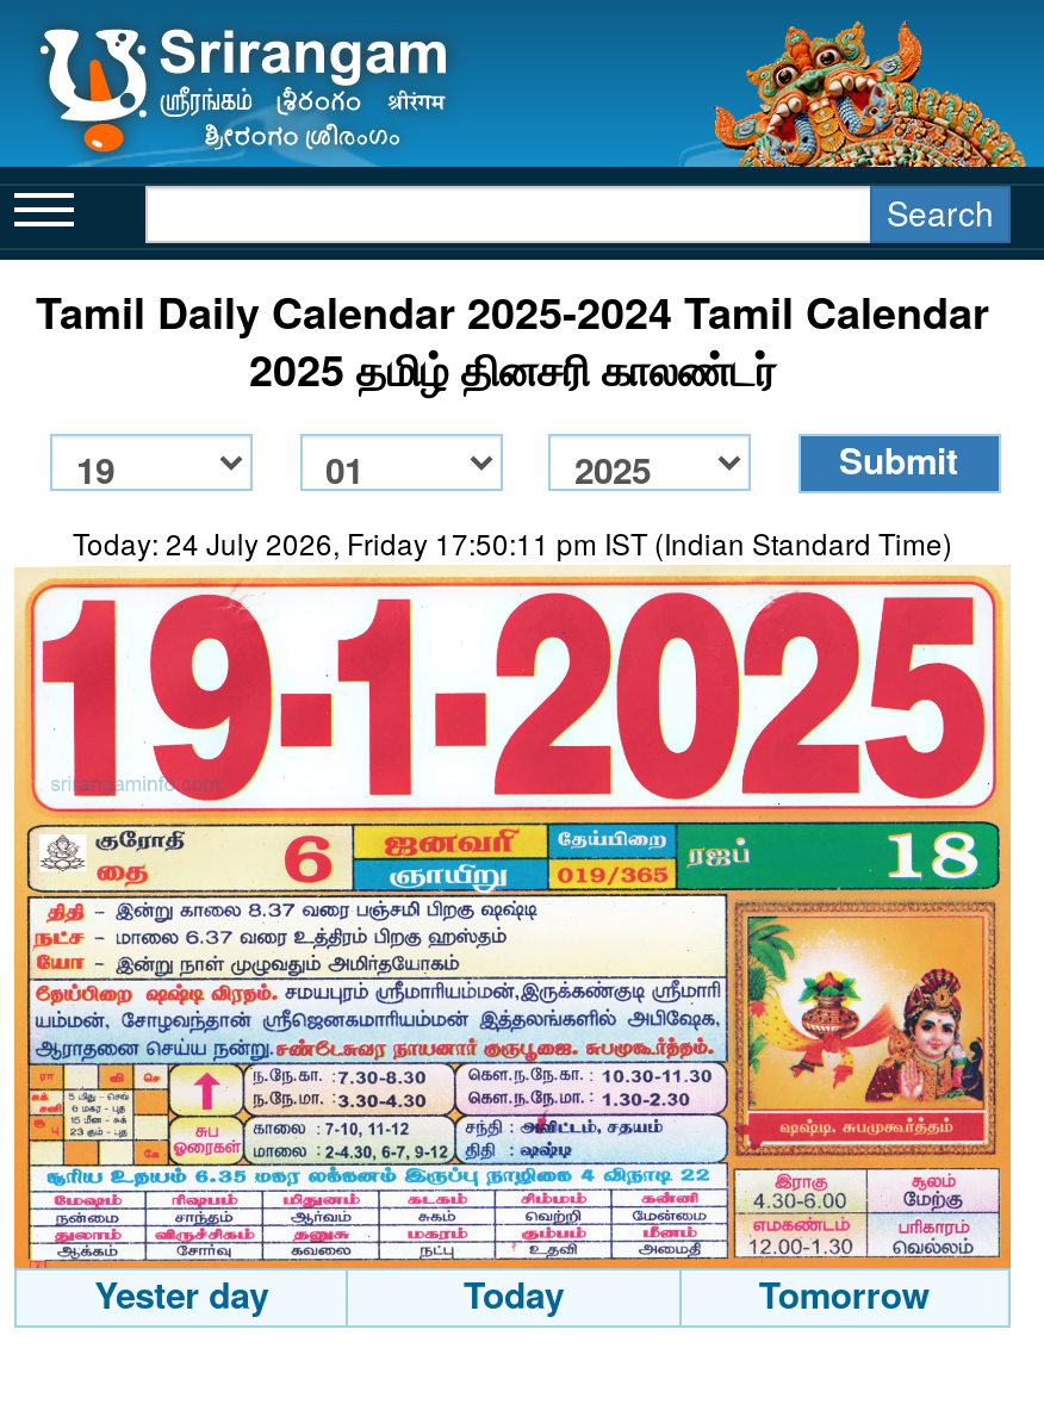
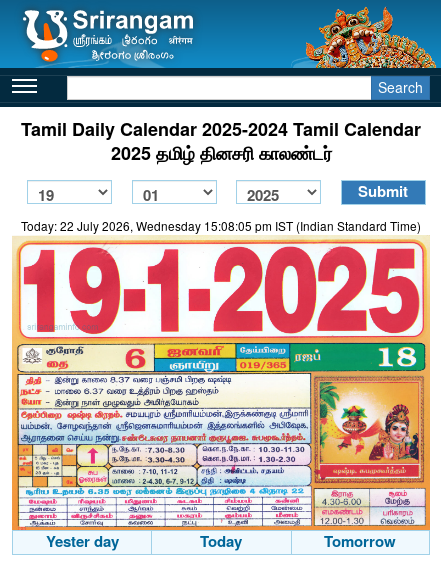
[73,522,952,563] Today: 24 July 2026, Friday 17:50:11 pm IST (Indian Standard Time) -> [21,217,421,234] Today: 22 July 2026, Wednesday 15:08:05 pm IST (Indian Standard Time)

